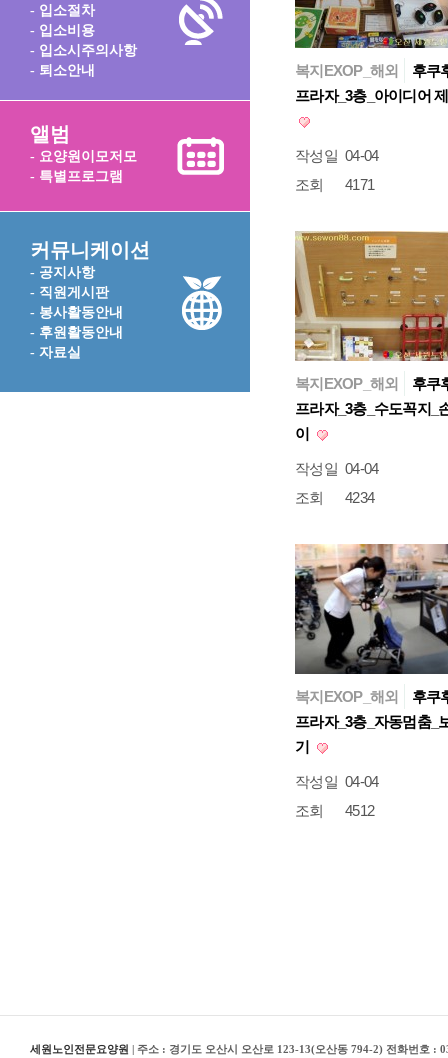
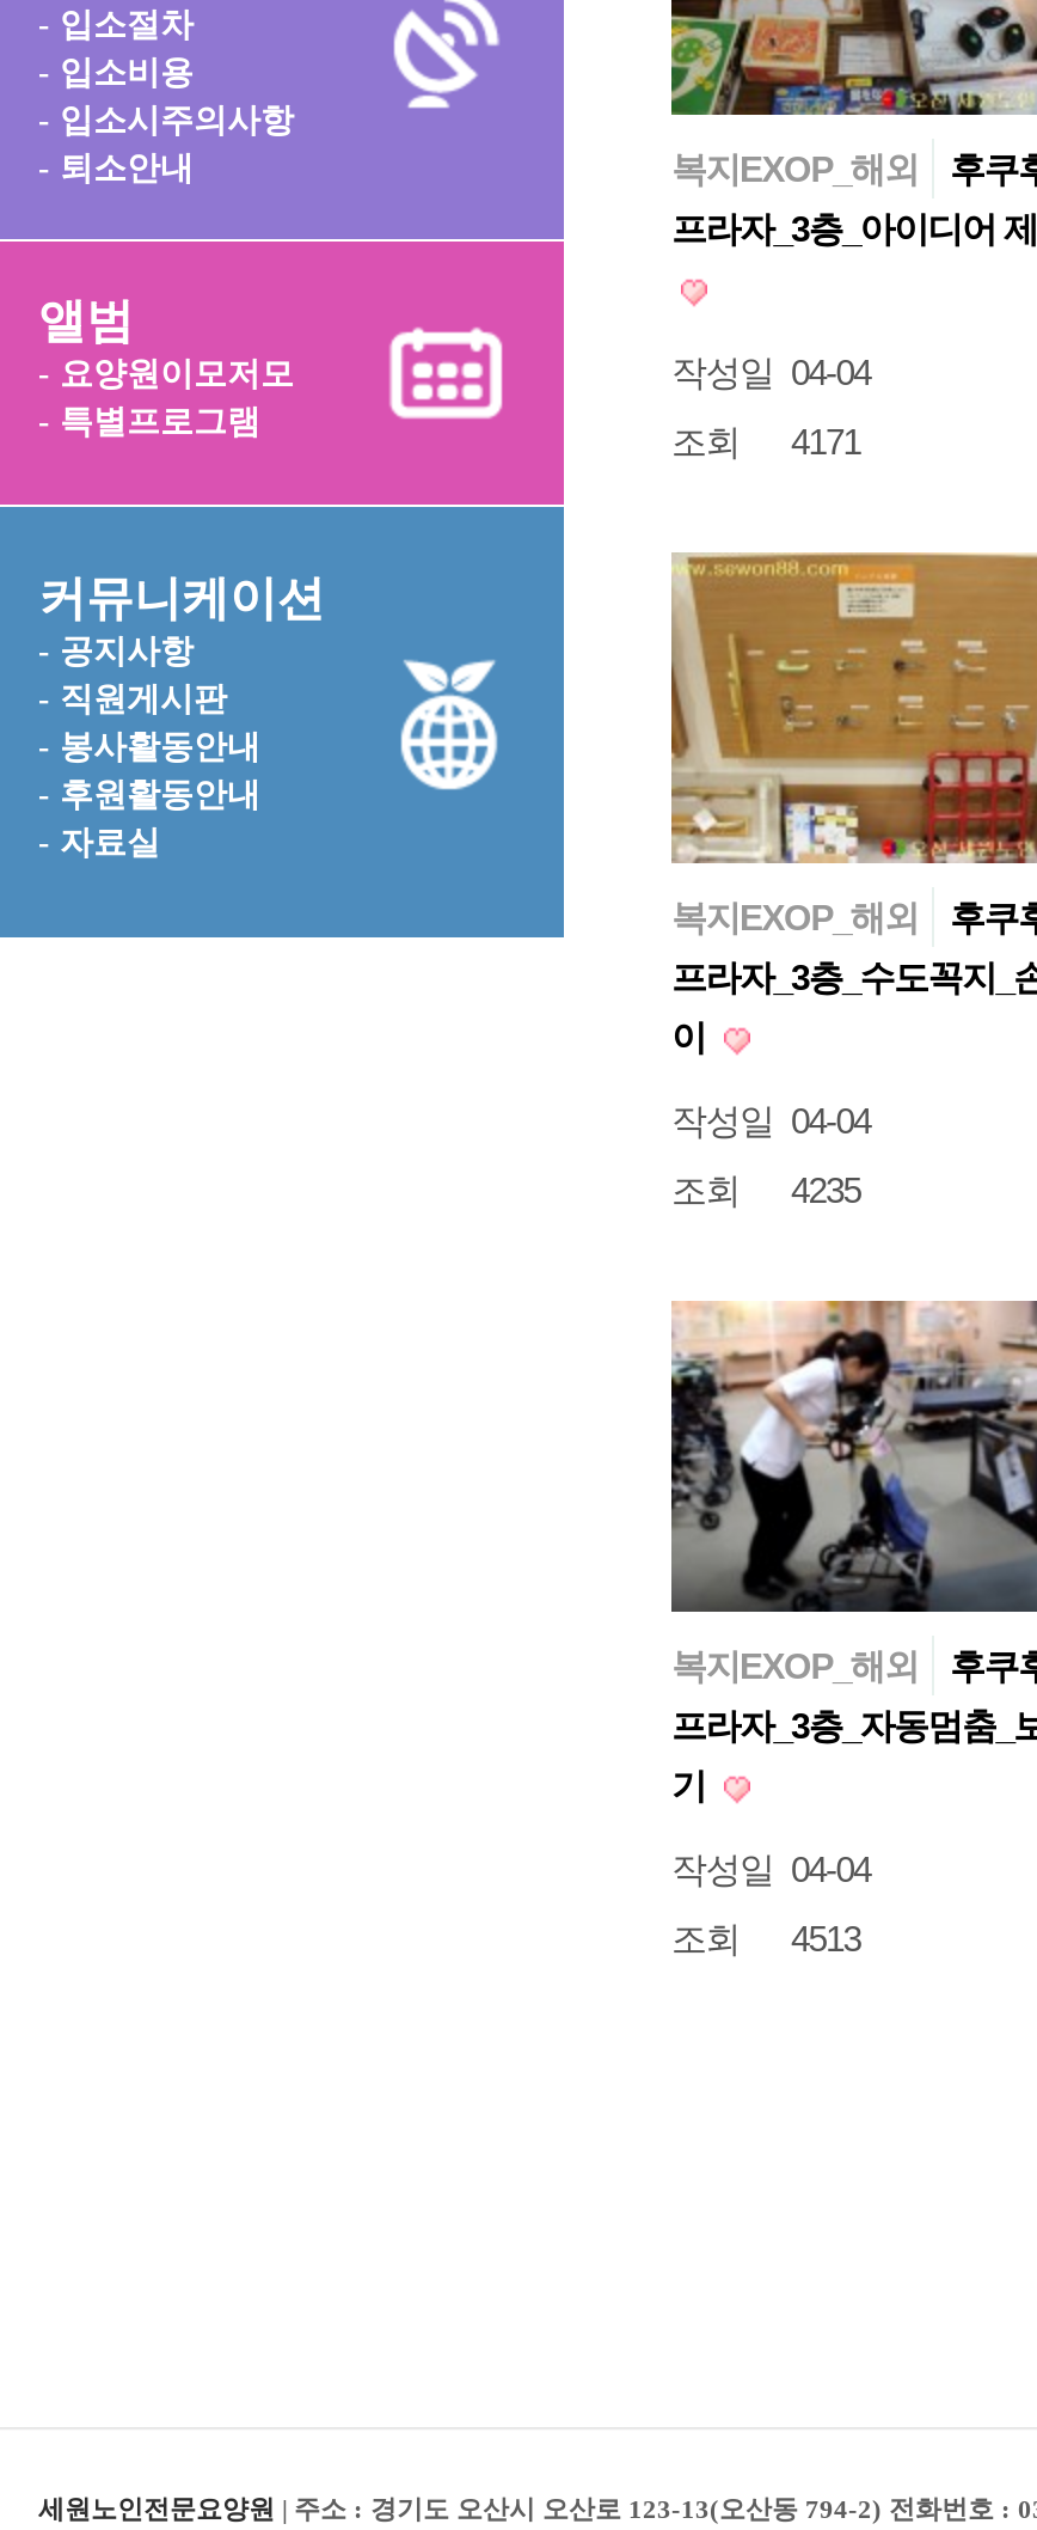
[295,489,374,506] 조회 4234 -> [671,1169,860,1210] 조회 4235
[295,802,374,819] 조회 4512 -> [671,1918,860,1958] 조회 4513

